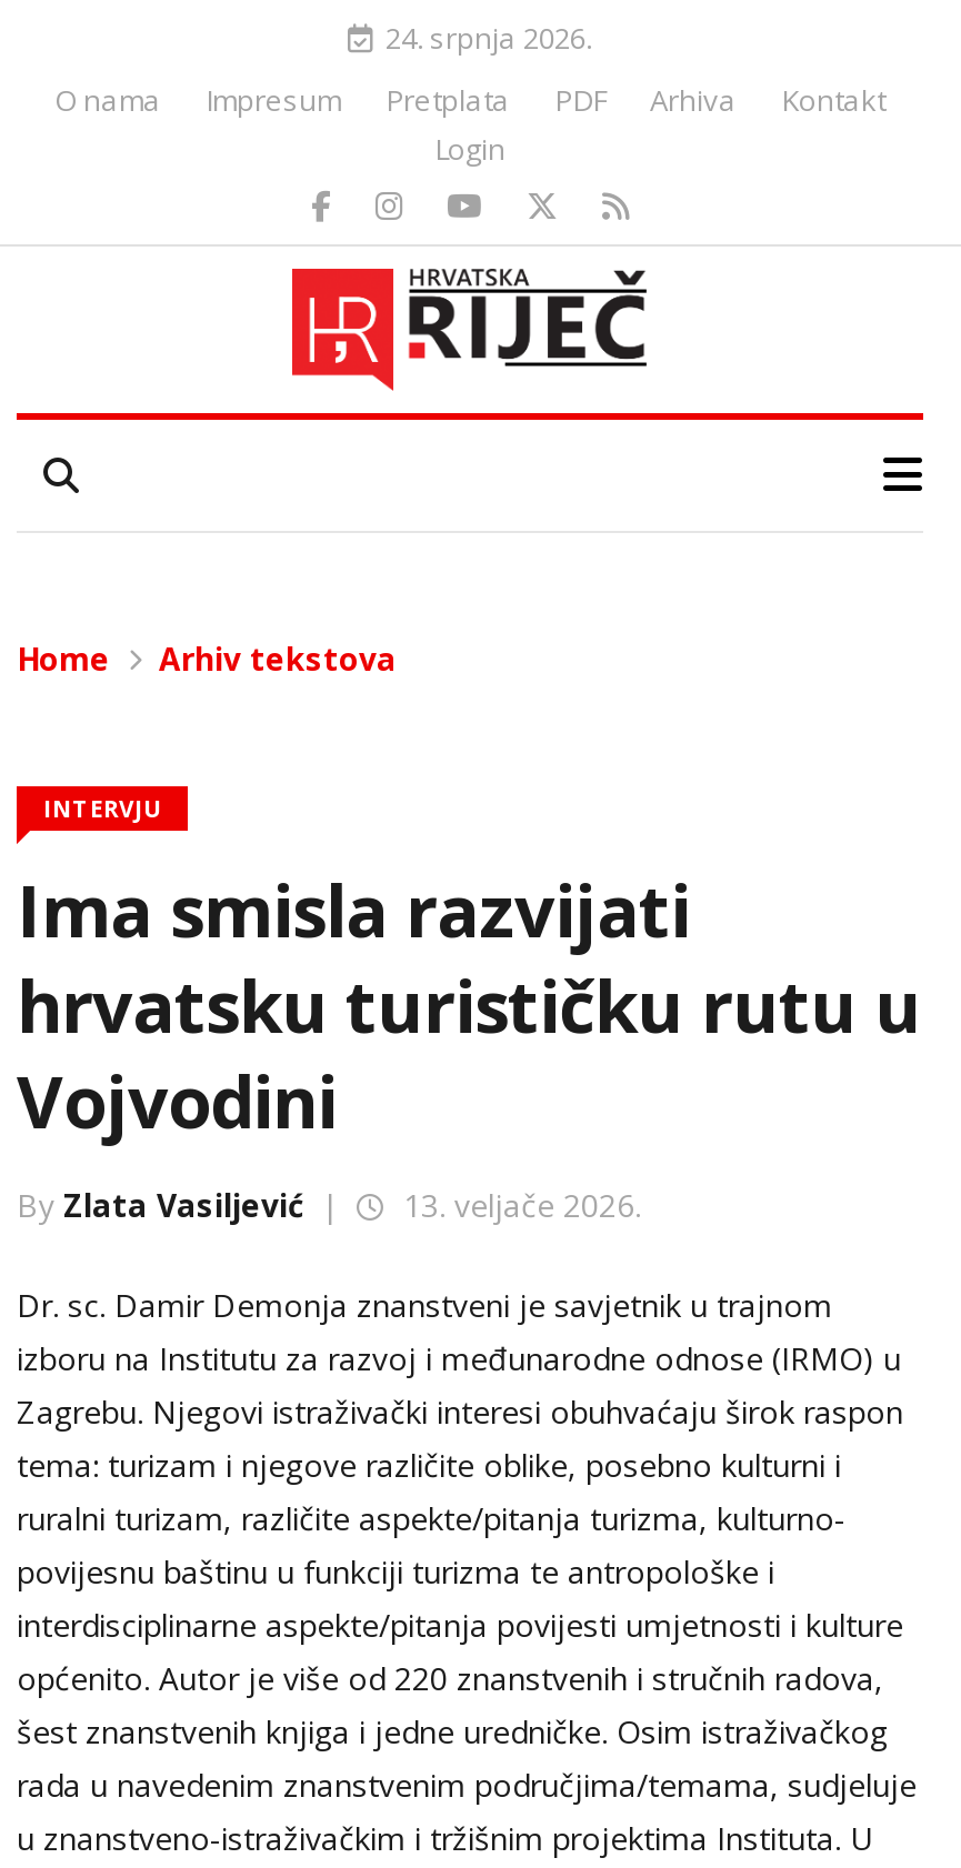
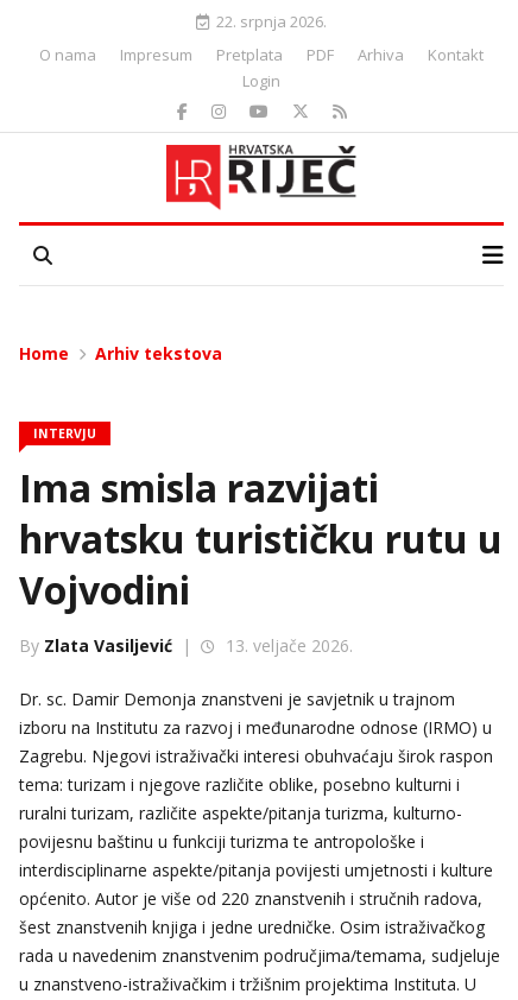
[372,18,592,58] 24. srpnja 2026. -> [209,11,327,32] 22. srpnja 2026.

